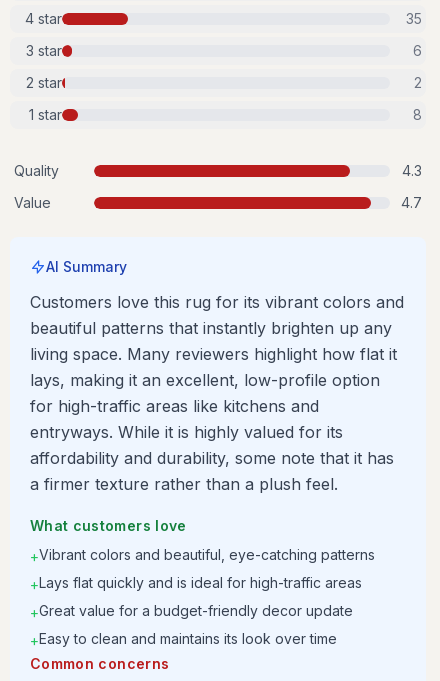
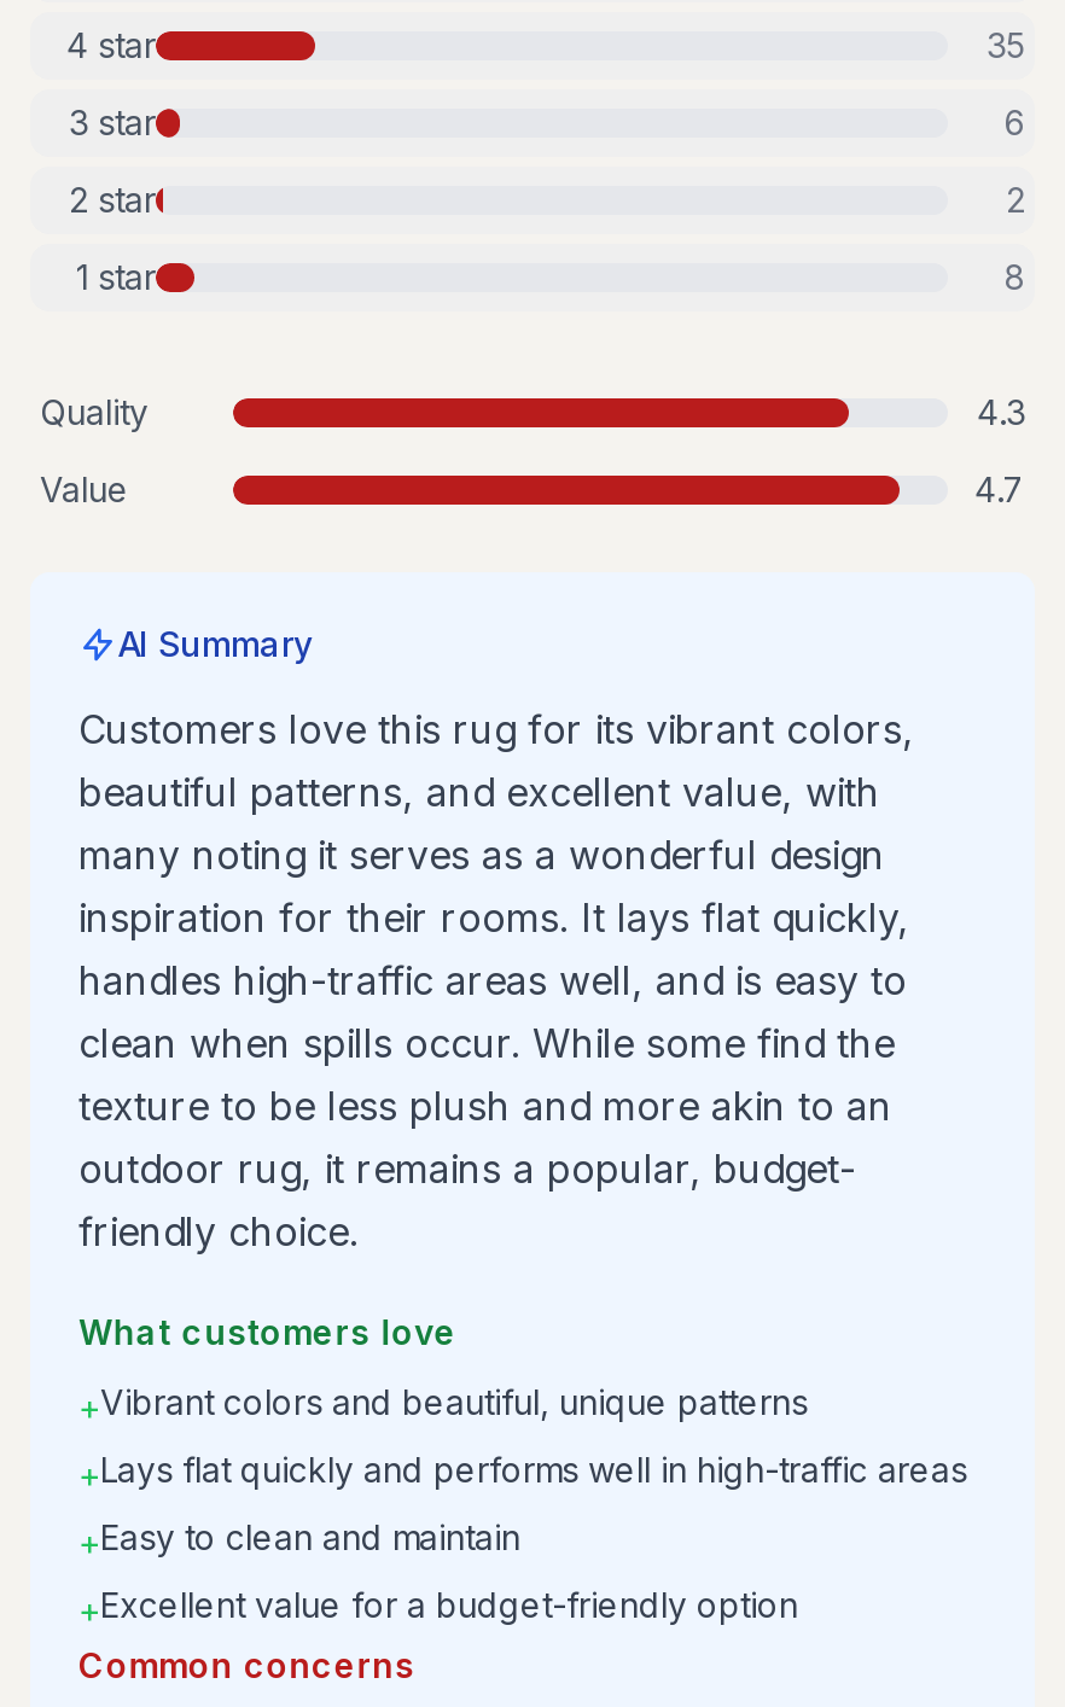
[30,292,404,494] Customers love this rug for its vibrant colors and | beautiful patterns that instantly brighten up any | living space. Many reviewers highlight how flat it | lays, making it an excellent, low-profile option | for high-traffic areas like kitchens and | entryways. While it is highly valued for its | affordability and durability, some note that it has | a firmer texture rather than a plush feel. -> [78,705,914,1256] Customers love this rug for its vibrant colors, | beautiful patterns, and excellent value, with | many noting it serves as a wonderful design | inspiration for their rooms. It lays flat quickly, | handles high-traffic areas well, and is easy to | clean when spills occur. While some find the | texture to be less plush and more akin to an | outdoor rug, it remains a popular, budget- | friendly choice.
[30,546,375,565] +Vibrant colors and beautiful, eye-catching patterns -> [78,1381,808,1427] +Vibrant colors and beautiful, unique patterns
[30,574,362,593] +Lays flat quickly and is ideal for high-traffic areas -> [78,1449,967,1495] +Lays flat quickly and performs well in high-traffic areas
[30,602,353,621] +Great value for a budget-friendly decor update -> [78,1517,520,1562] +Easy to clean and maintain
[30,630,337,649] +Easy to clean and maintains its look over time -> [78,1584,798,1630] +Excellent value for a budget-friendly option

